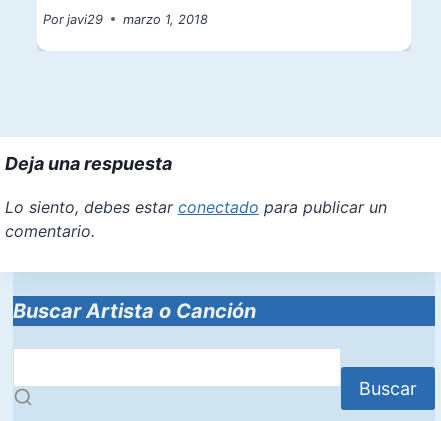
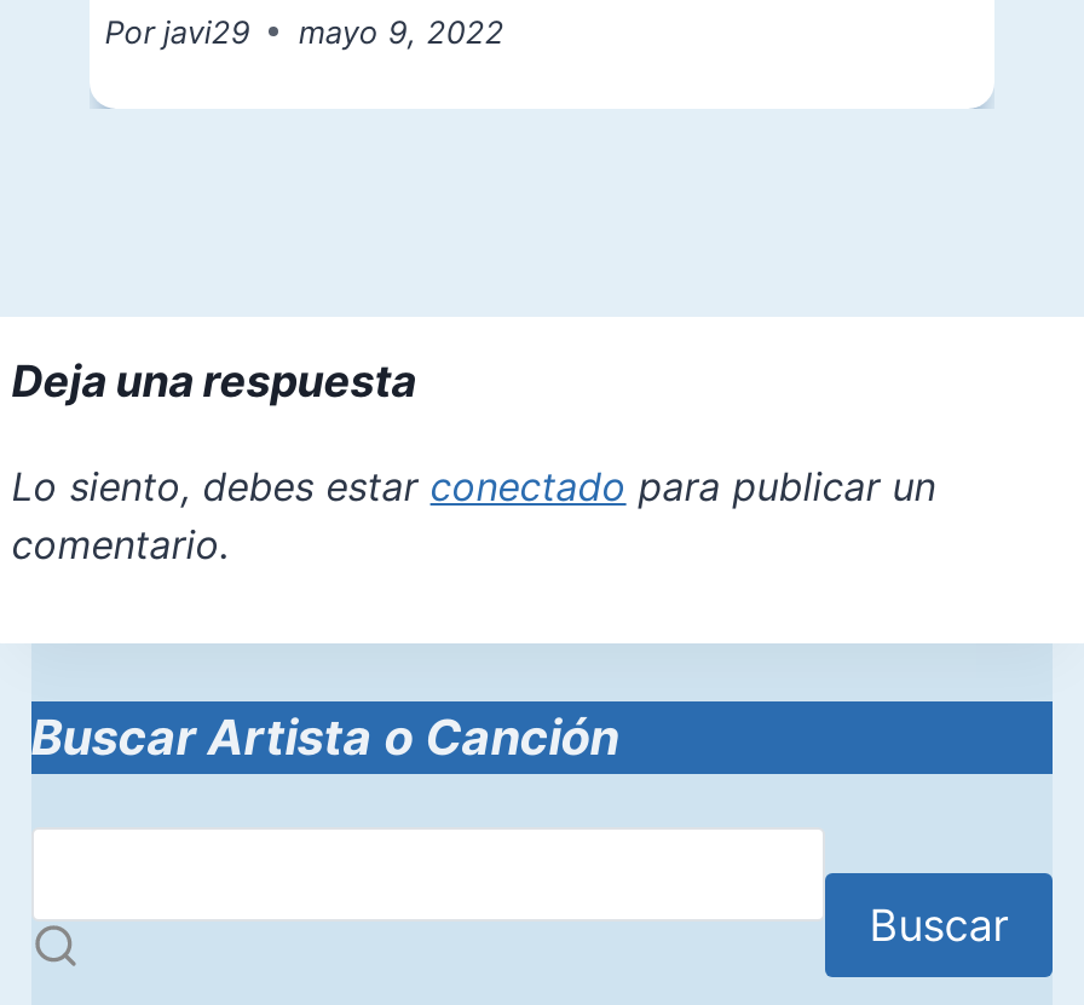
[43,12,208,27] Por javi29 marzo 1, 2018 -> [105,14,504,50] Por javi29 mayo 9, 2022

